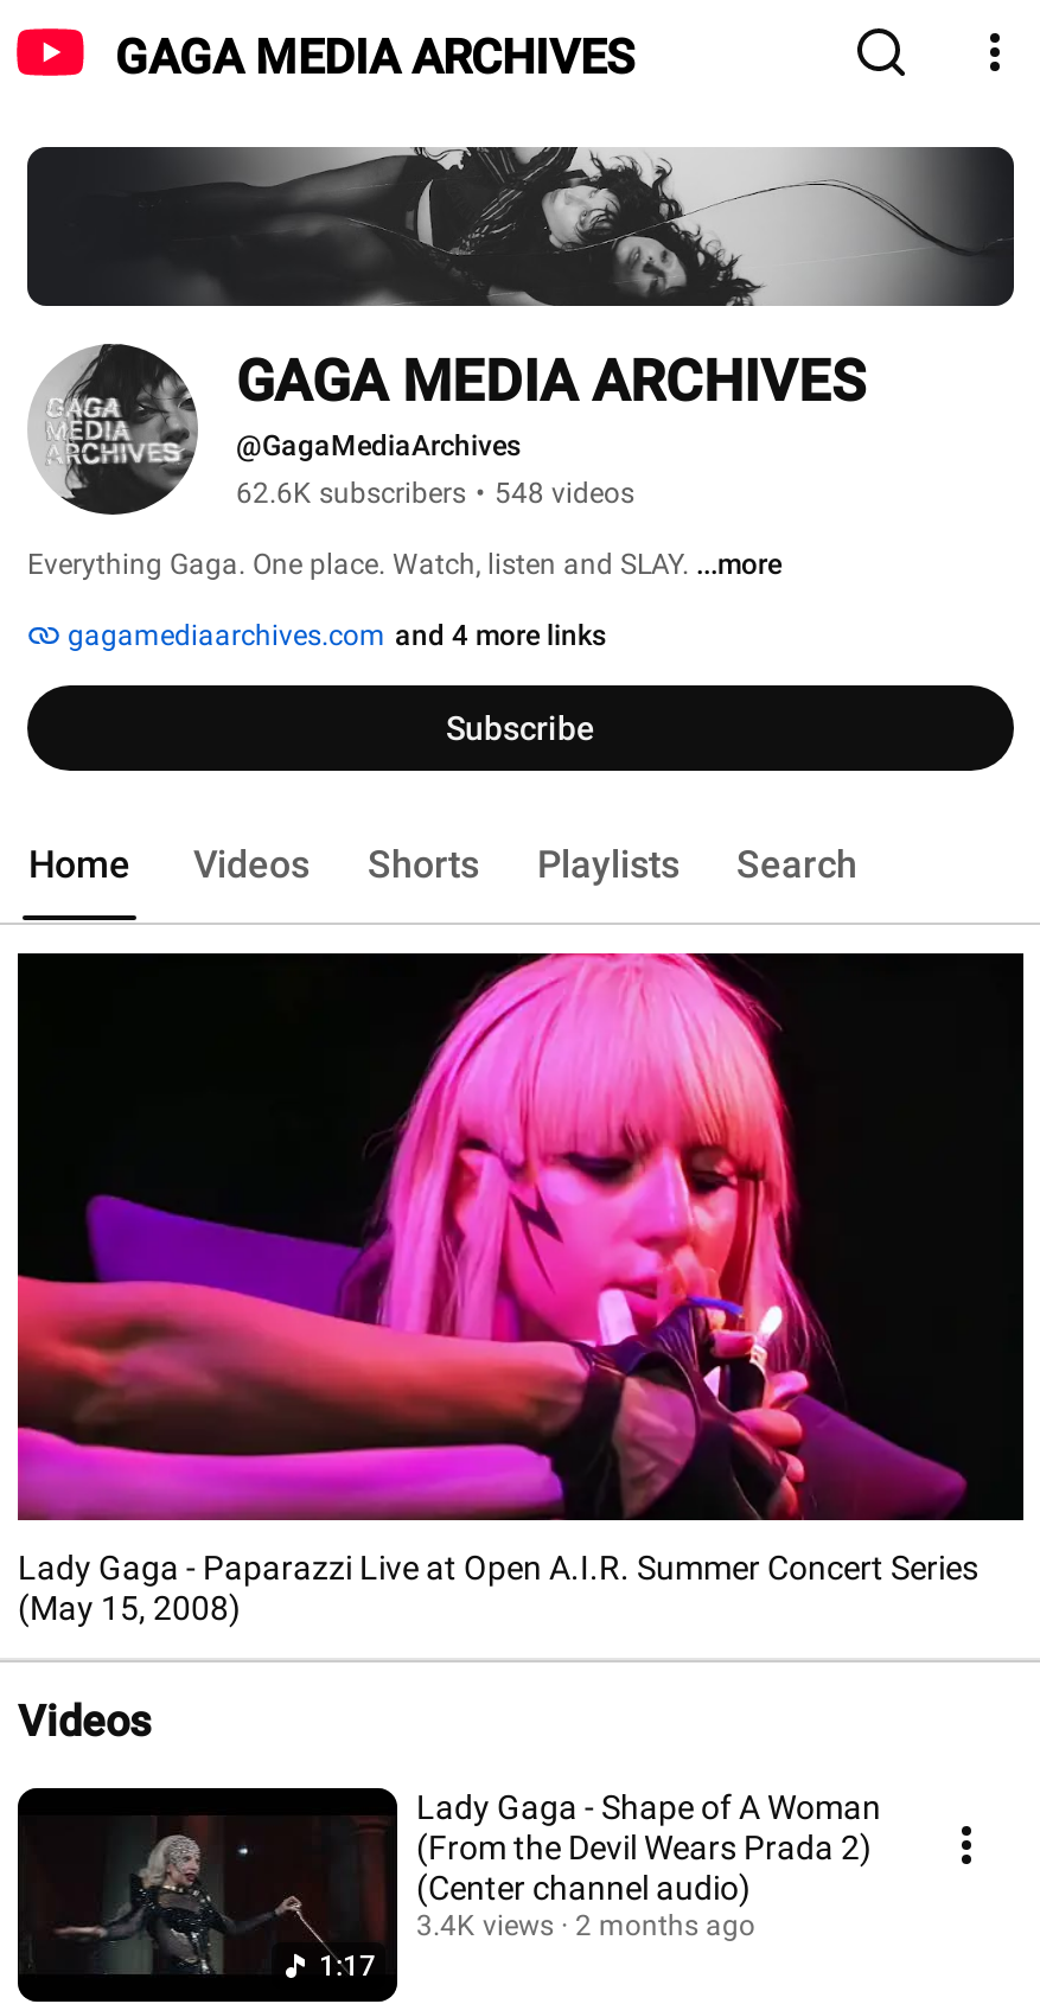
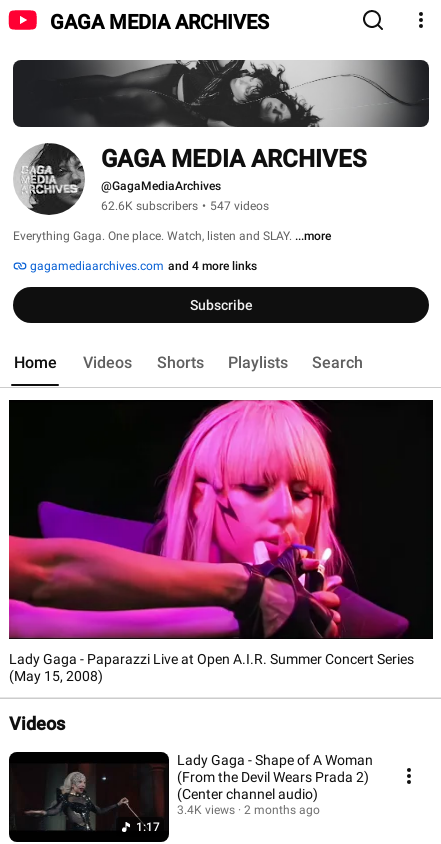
[236,477,634,510] 62.6K subscribers • 548 videos -> [101,199,269,213] 62.6K subscribers • 547 videos

